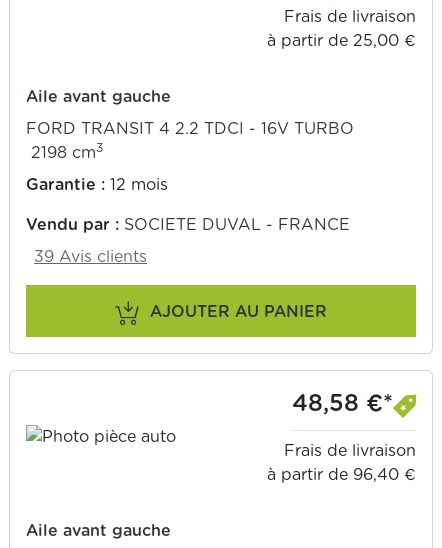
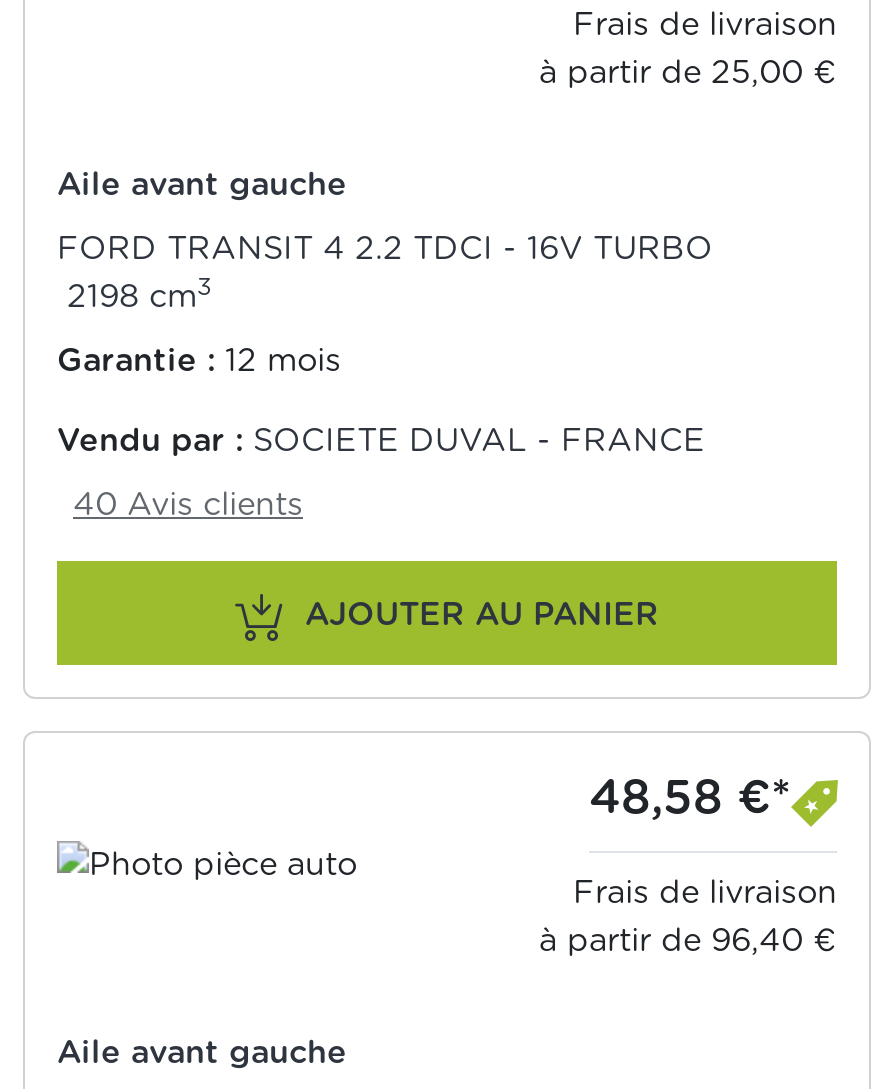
[34,249,147,265] 39 Avis clients -> [73,490,303,522] 40 Avis clients

